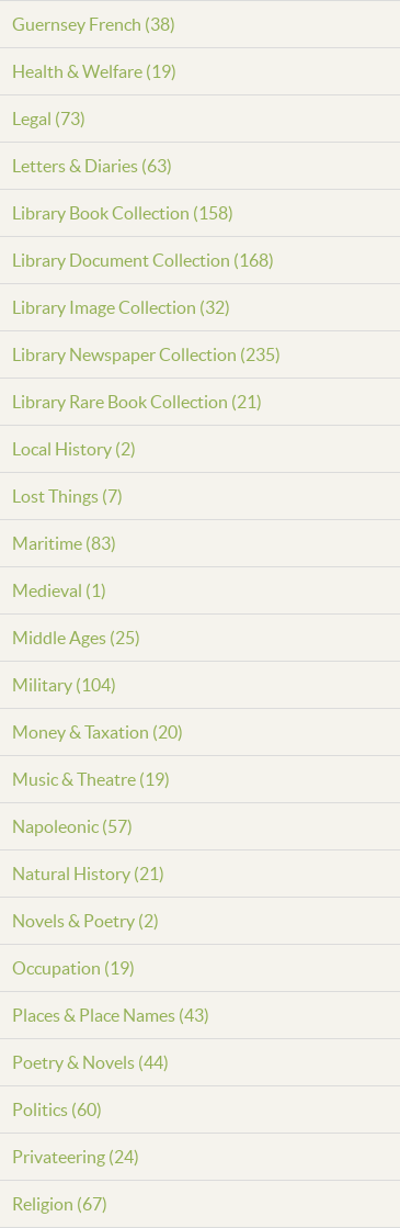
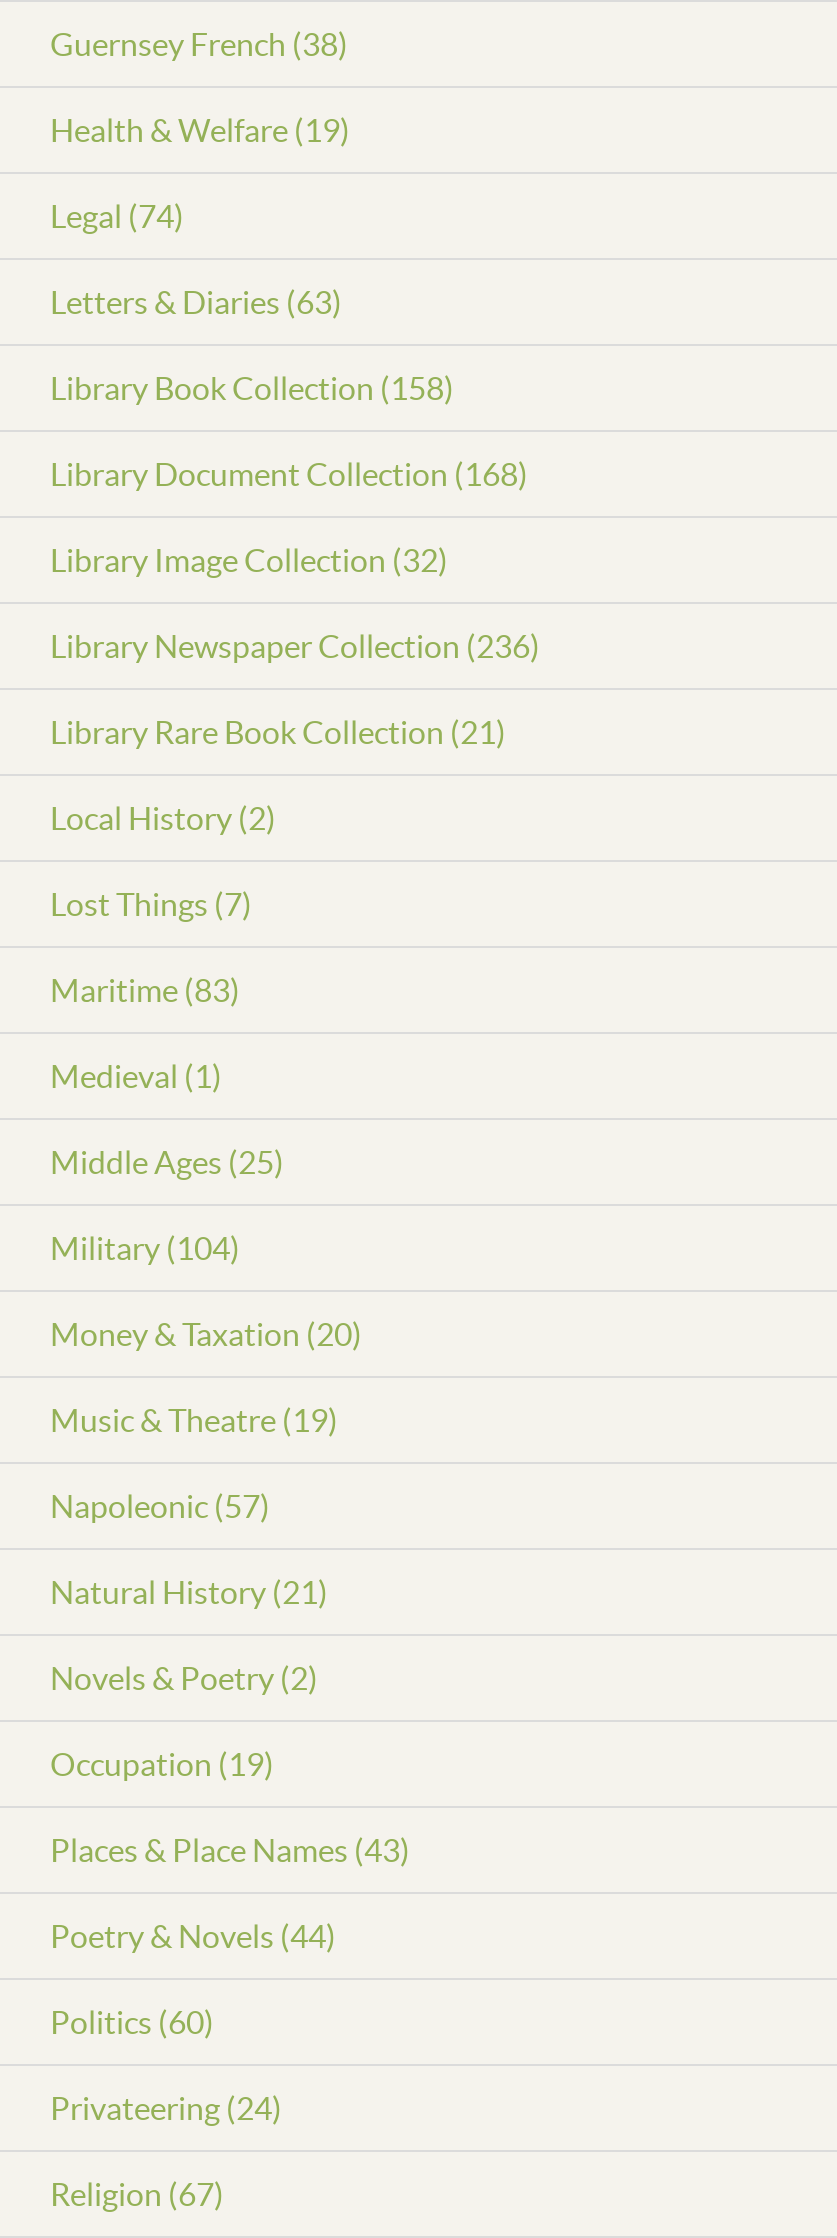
[12,108,85,128] Legal (73) -> [50,197,184,233] Legal (74)
[12,344,281,364] Library Newspaper Collection (235) -> [50,627,540,663] Library Newspaper Collection (236)

